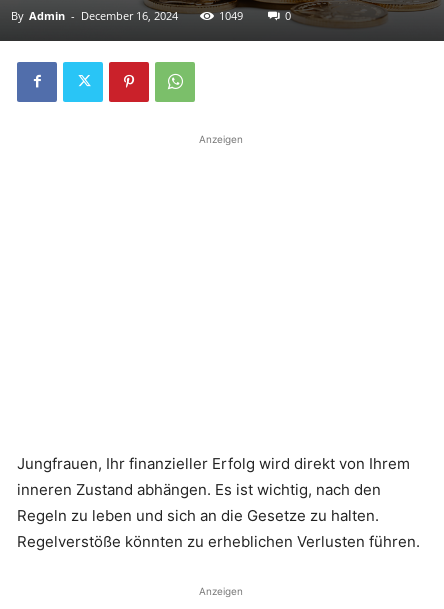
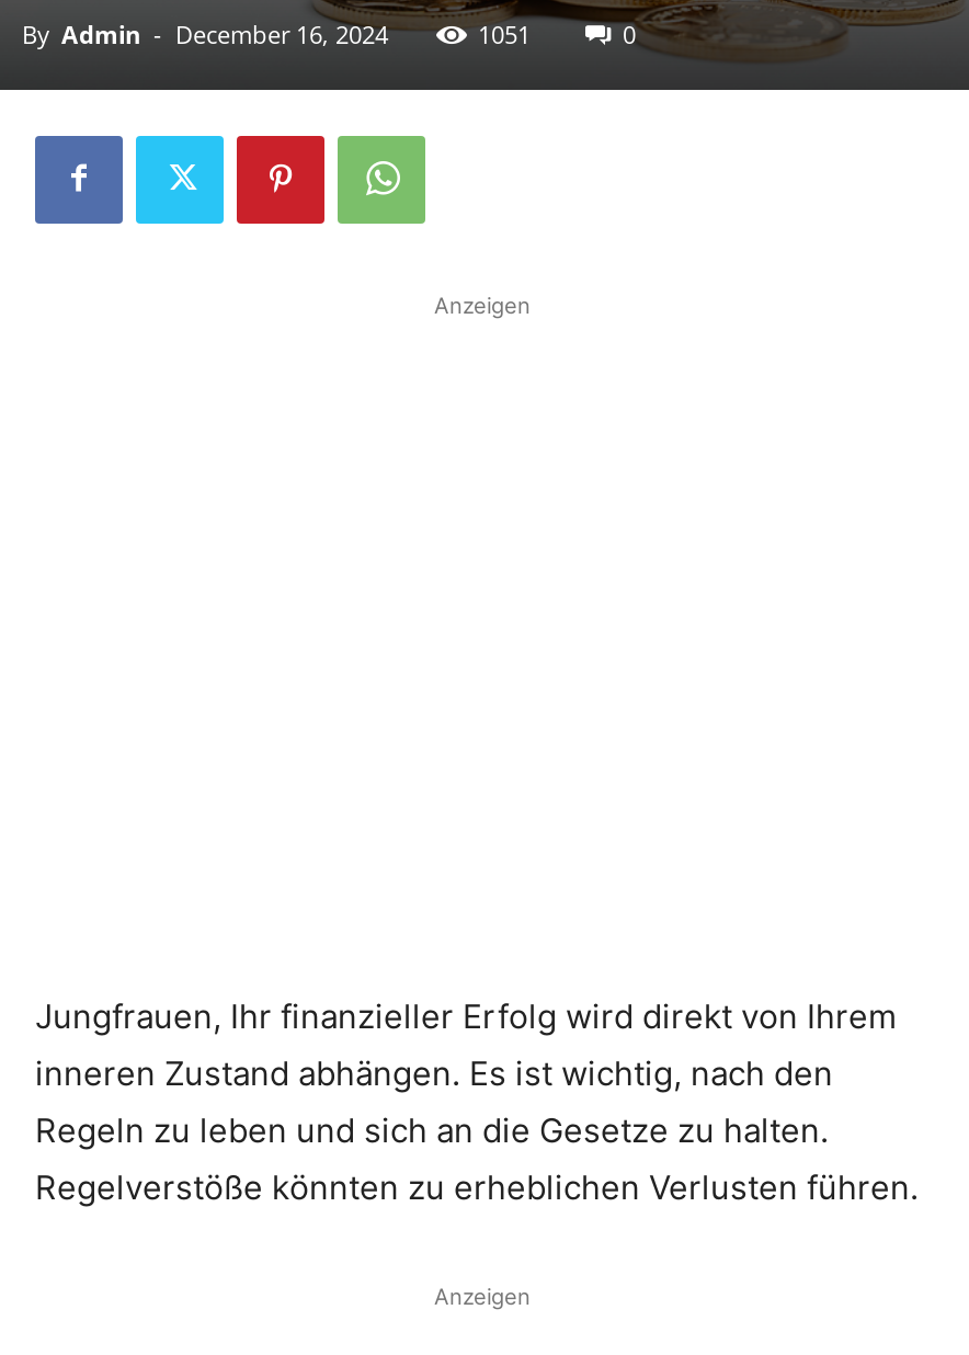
[219,8,243,23] 1049 -> [478,17,531,50] 1051

